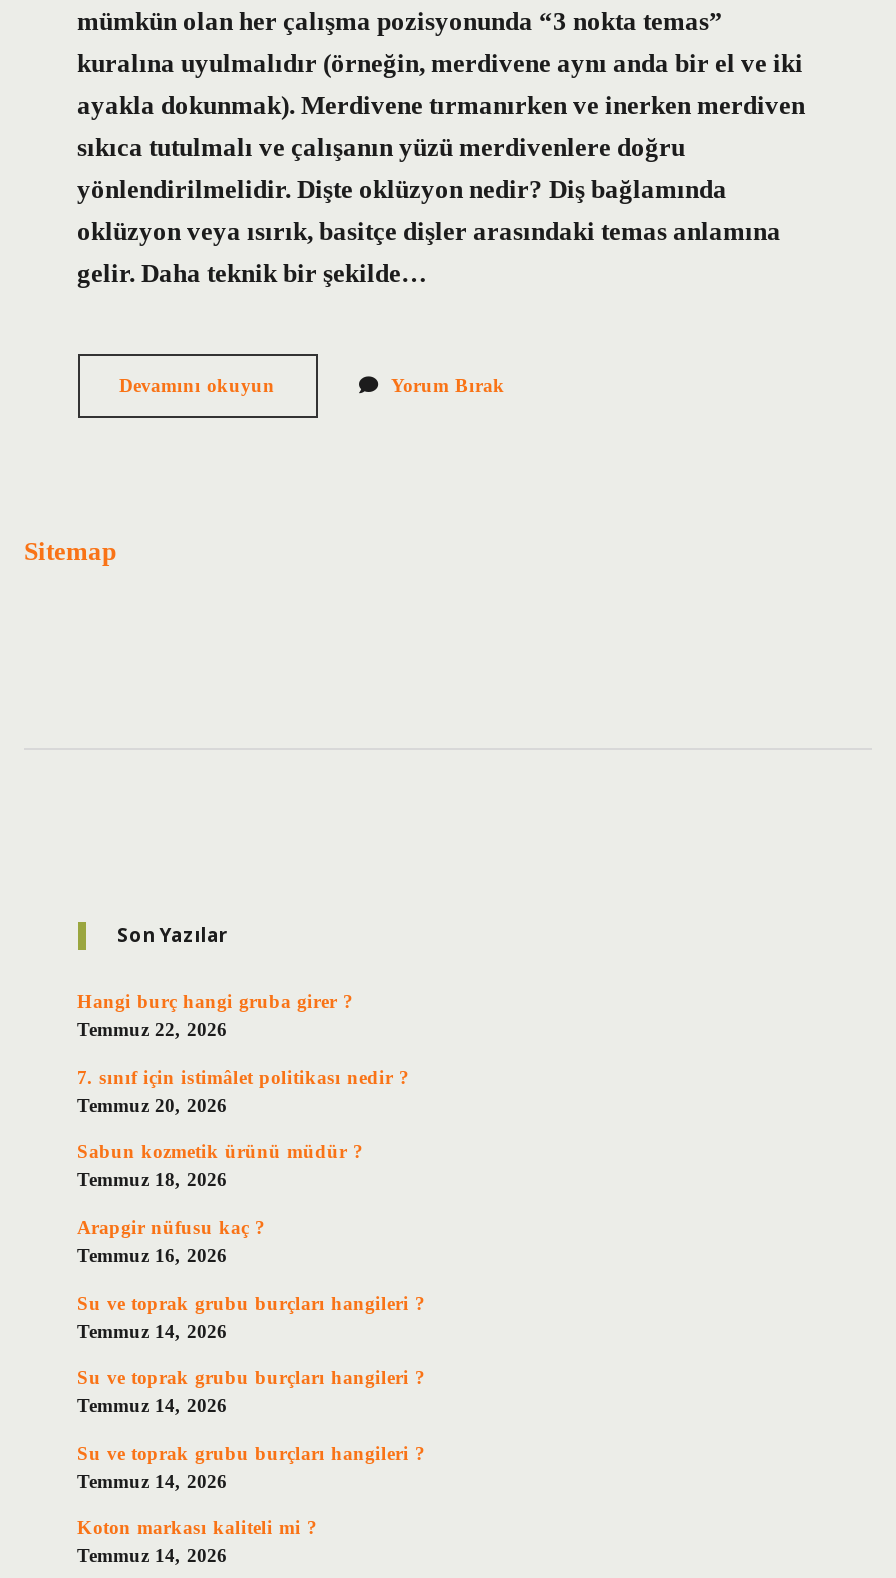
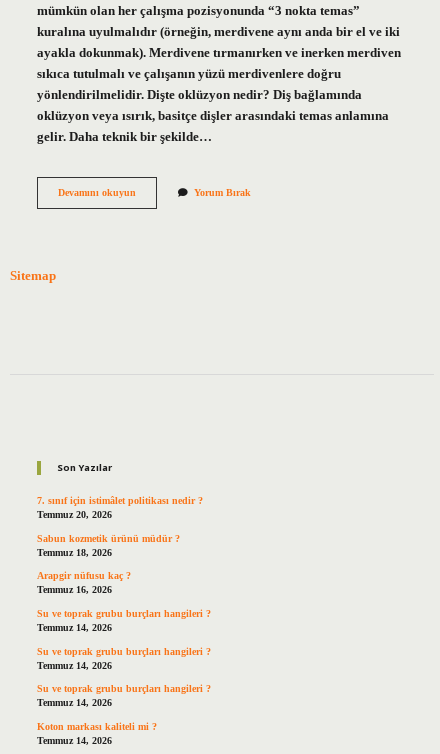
[77,991,353,1041] Hangi burç hangi gruba girer ? | Temmuz 22, 2026 -> none

